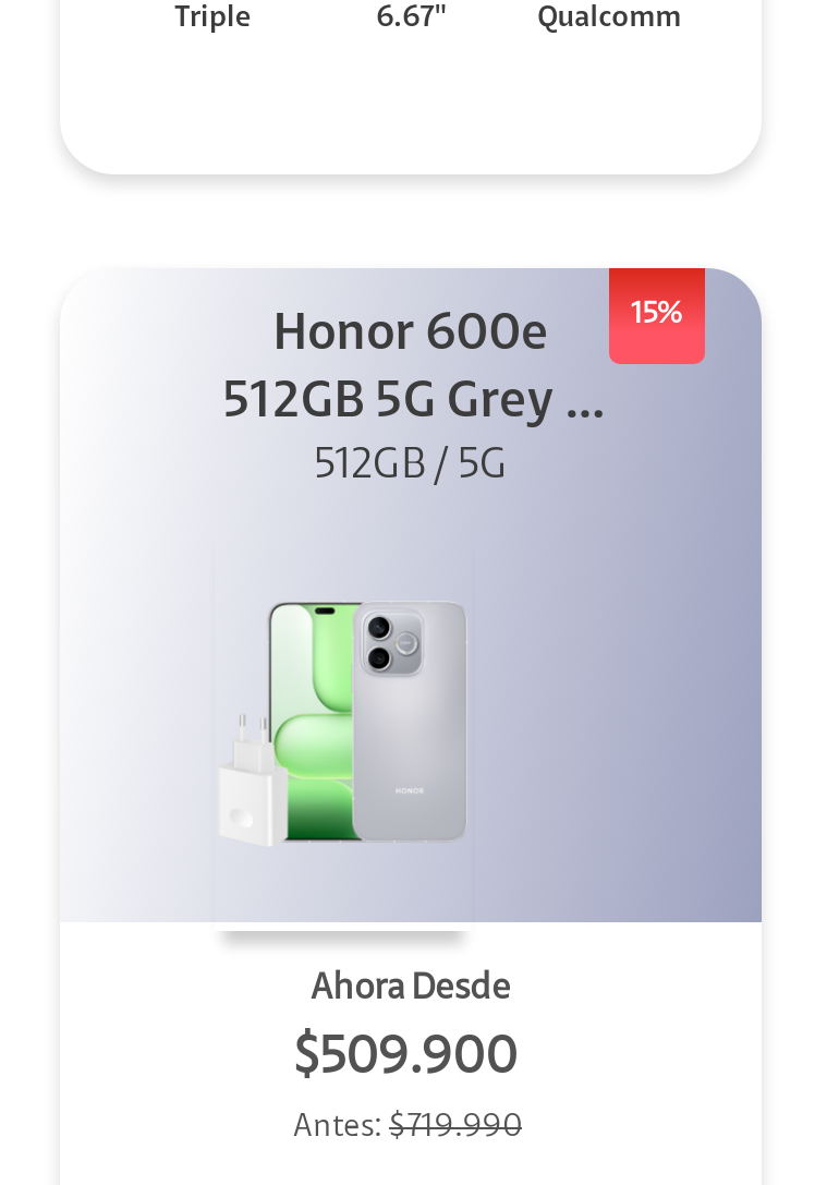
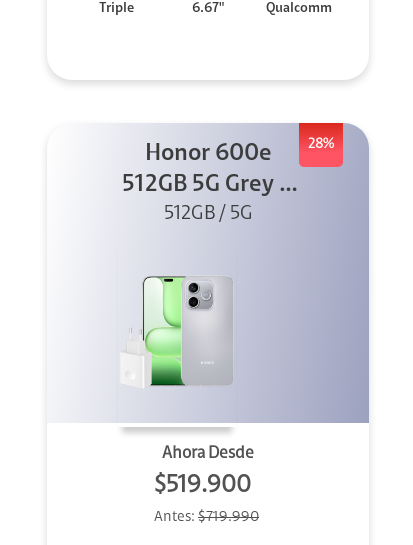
[631,301,681,332] 15% -> [308,138,334,152] 28%
[293,1034,518,1086] $509.900 -> [154,474,251,498] $519.900

